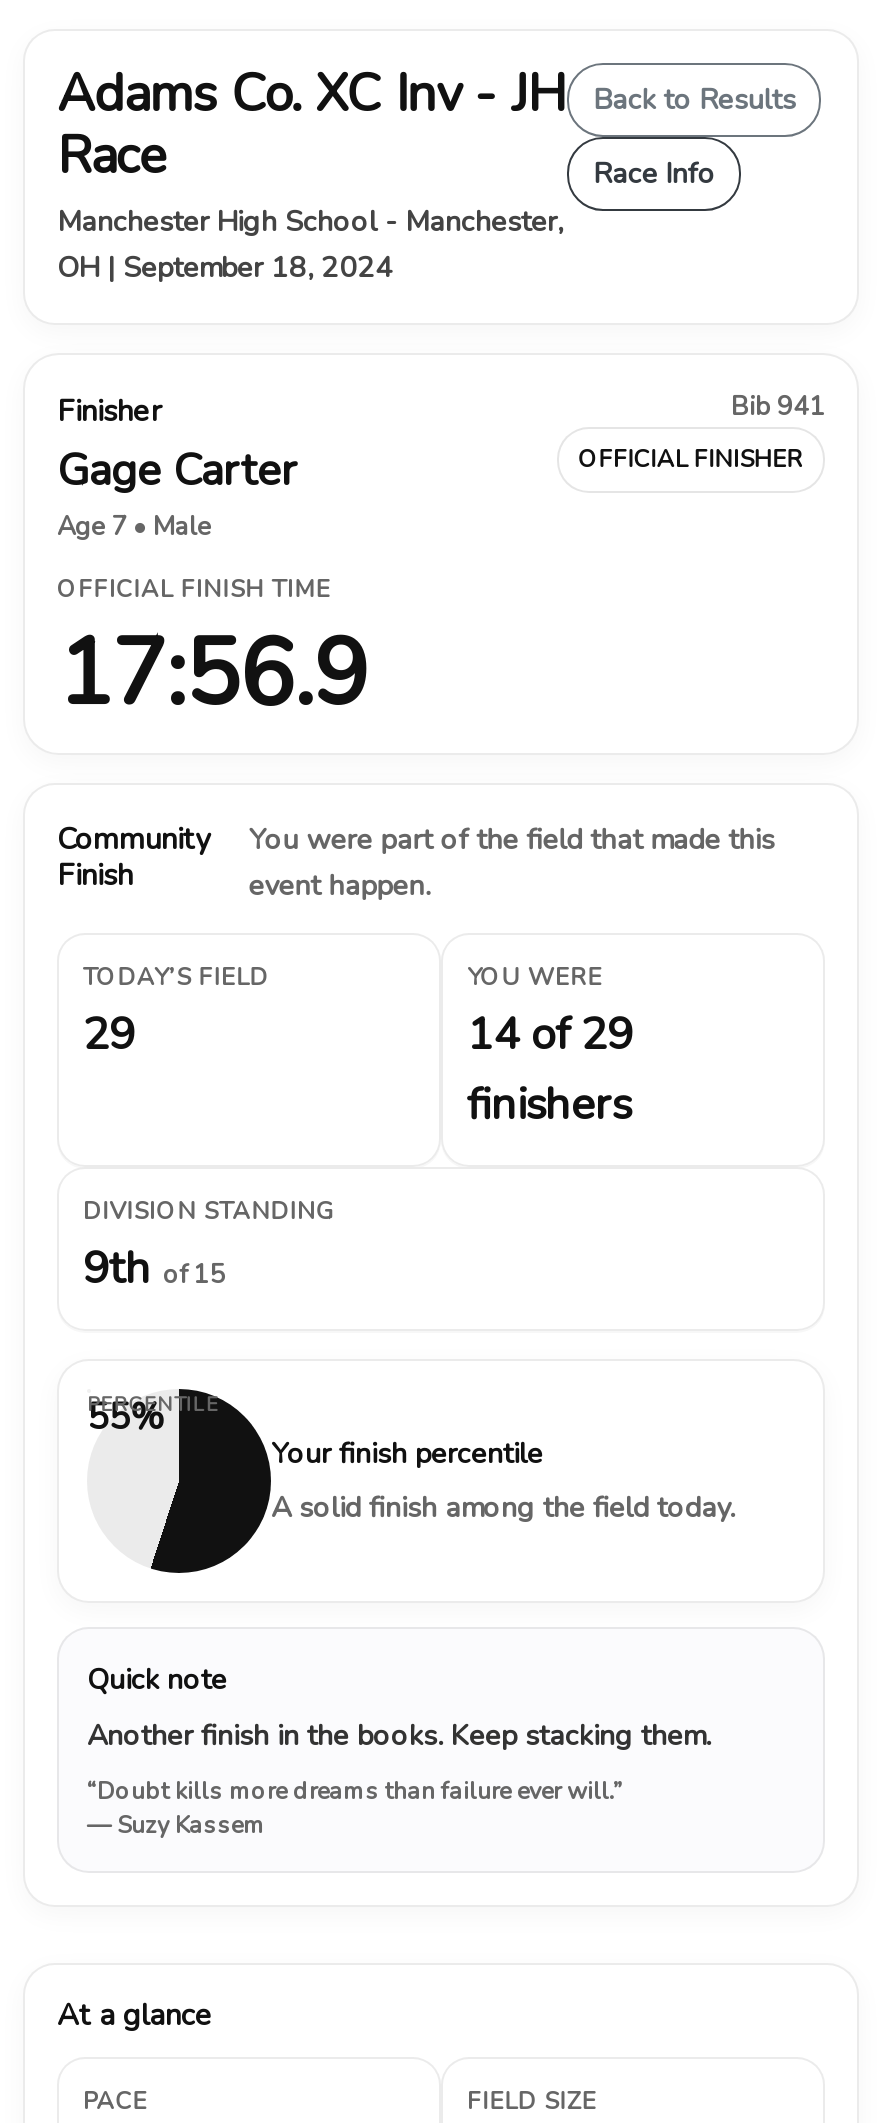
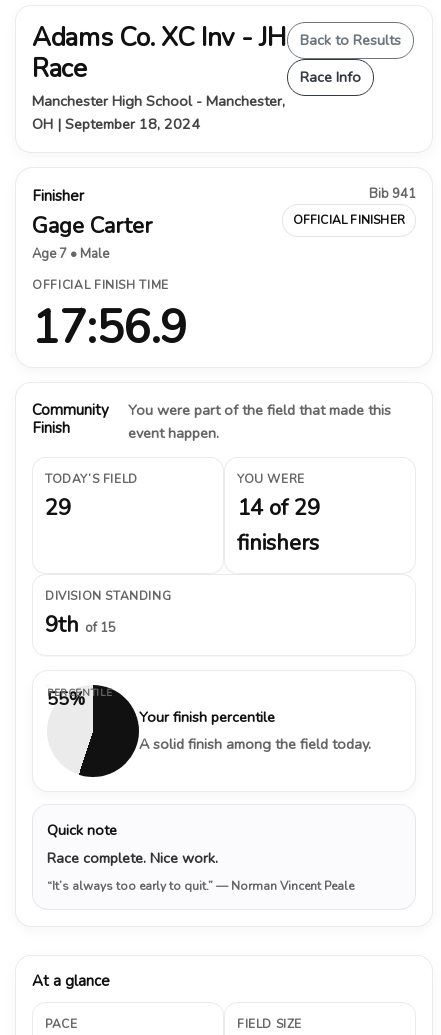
[87,1715,711,1755] Another finish in the books. Keep stacking them. -> [47,848,218,868] Race complete. Nice work.
[87,1775,623,1841] “Doubt kills more dreams than failure ever will.” | — Suzy Kassem -> [47,878,354,894] “It’s always too early to quit.” — Norman Vincent Peale

